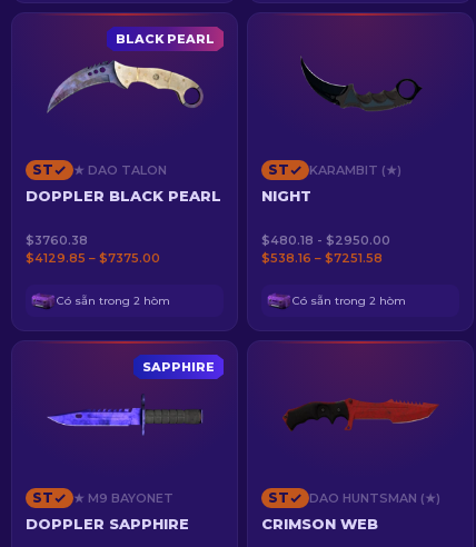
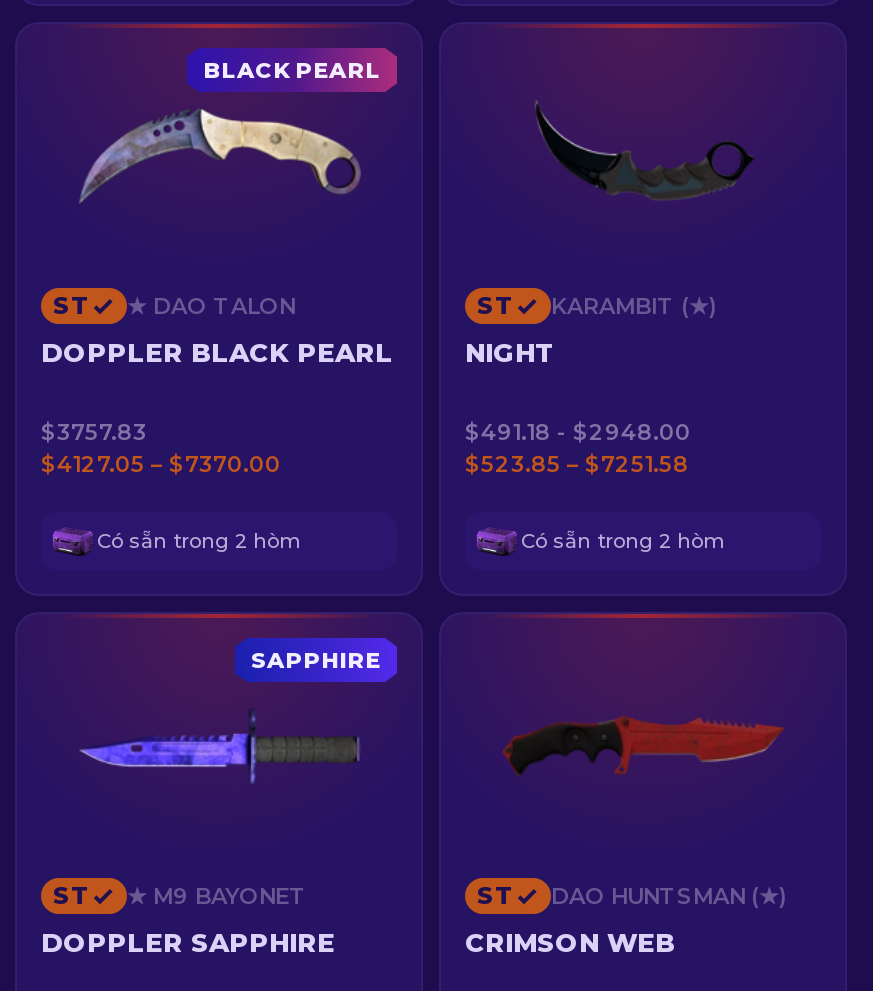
[26,232,88,248] $3760.38 -> [41,418,147,446] $3757.83
[261,232,390,248] $480.18 - $2950.00 -> [465,418,691,446] $491.18 - $2948.00
[26,250,160,266] $4129.85 – $7375.00 -> [41,450,281,478] $4127.05 – $7370.00
[261,250,383,266] $538.16 – $7251.58 -> [465,450,689,478] $523.85 – $7251.58

